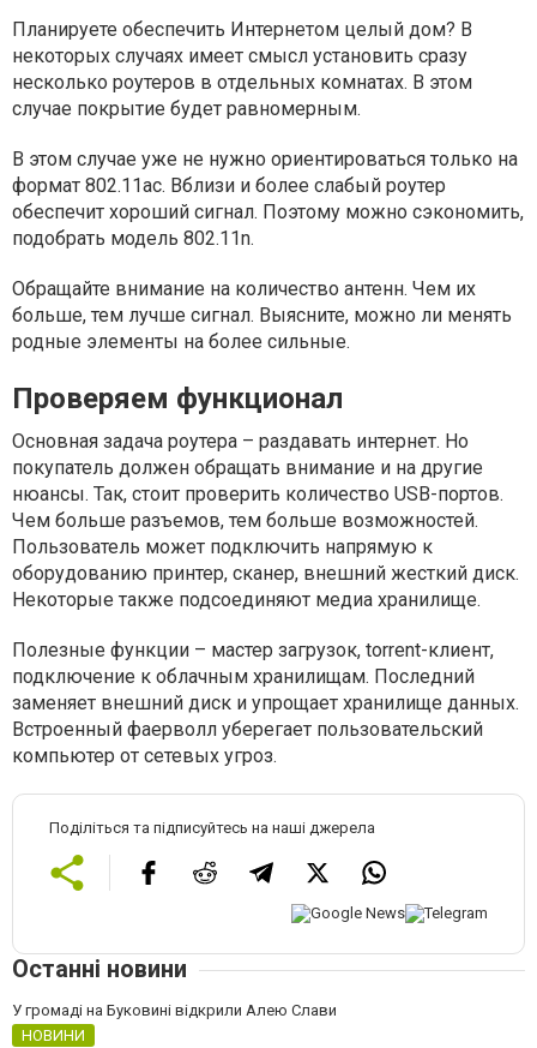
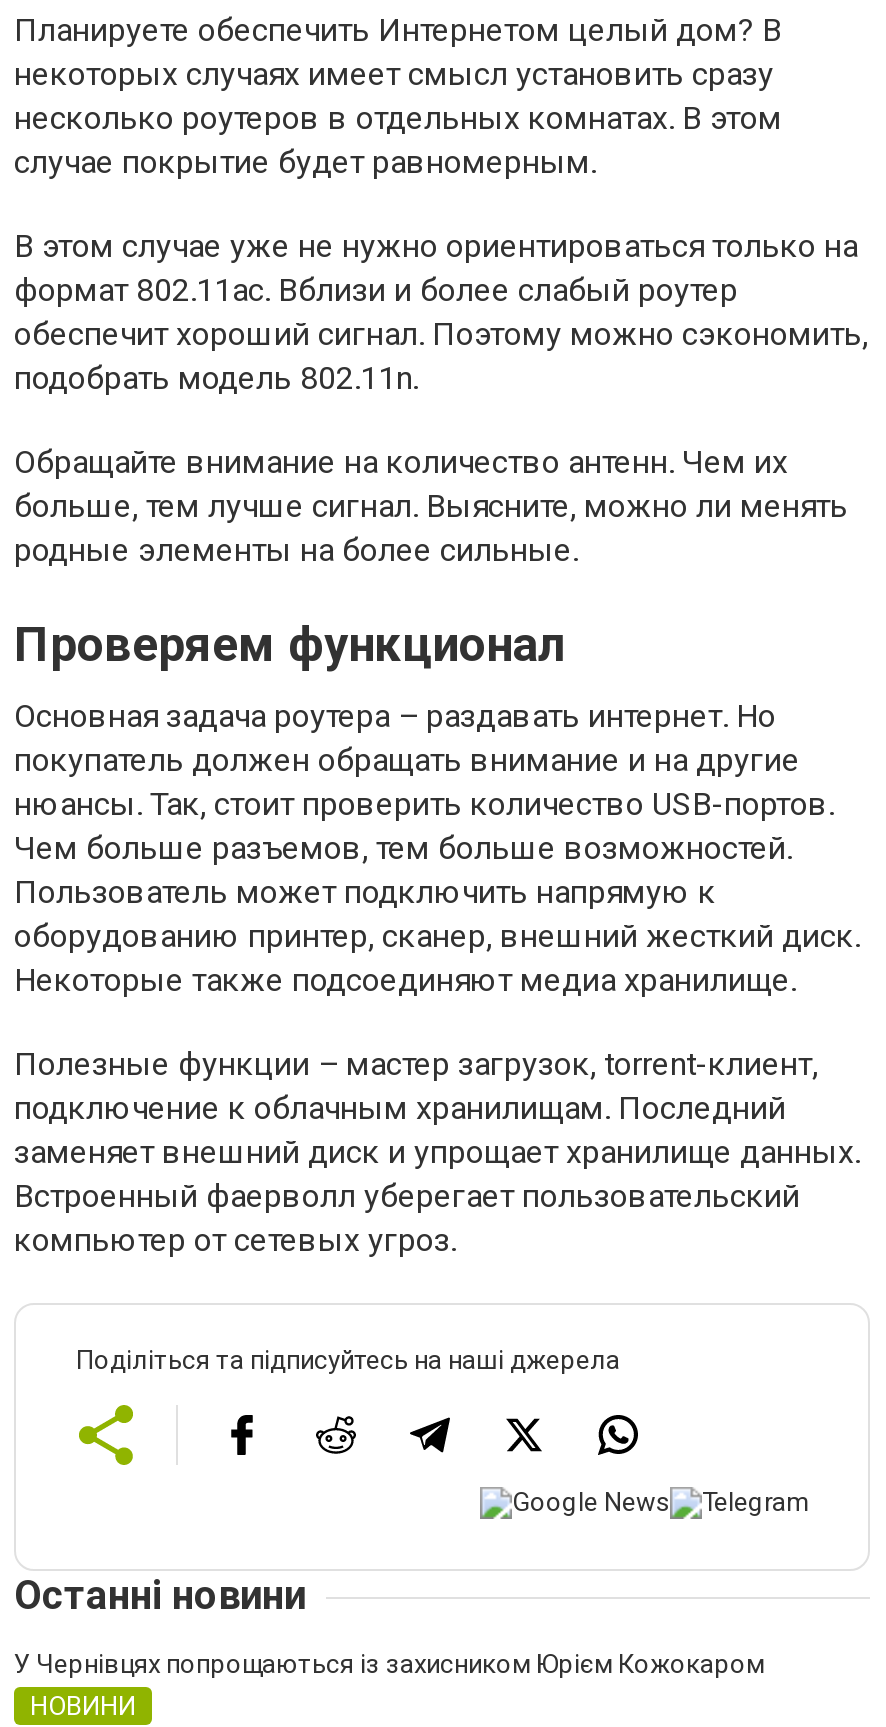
[12,1001,337,1019] У громаді на Буковині відкрили Алею Слави -> [14,1648,764,1678] У Чернівцях попрощаються із захисником Юрієм Кожокаром

